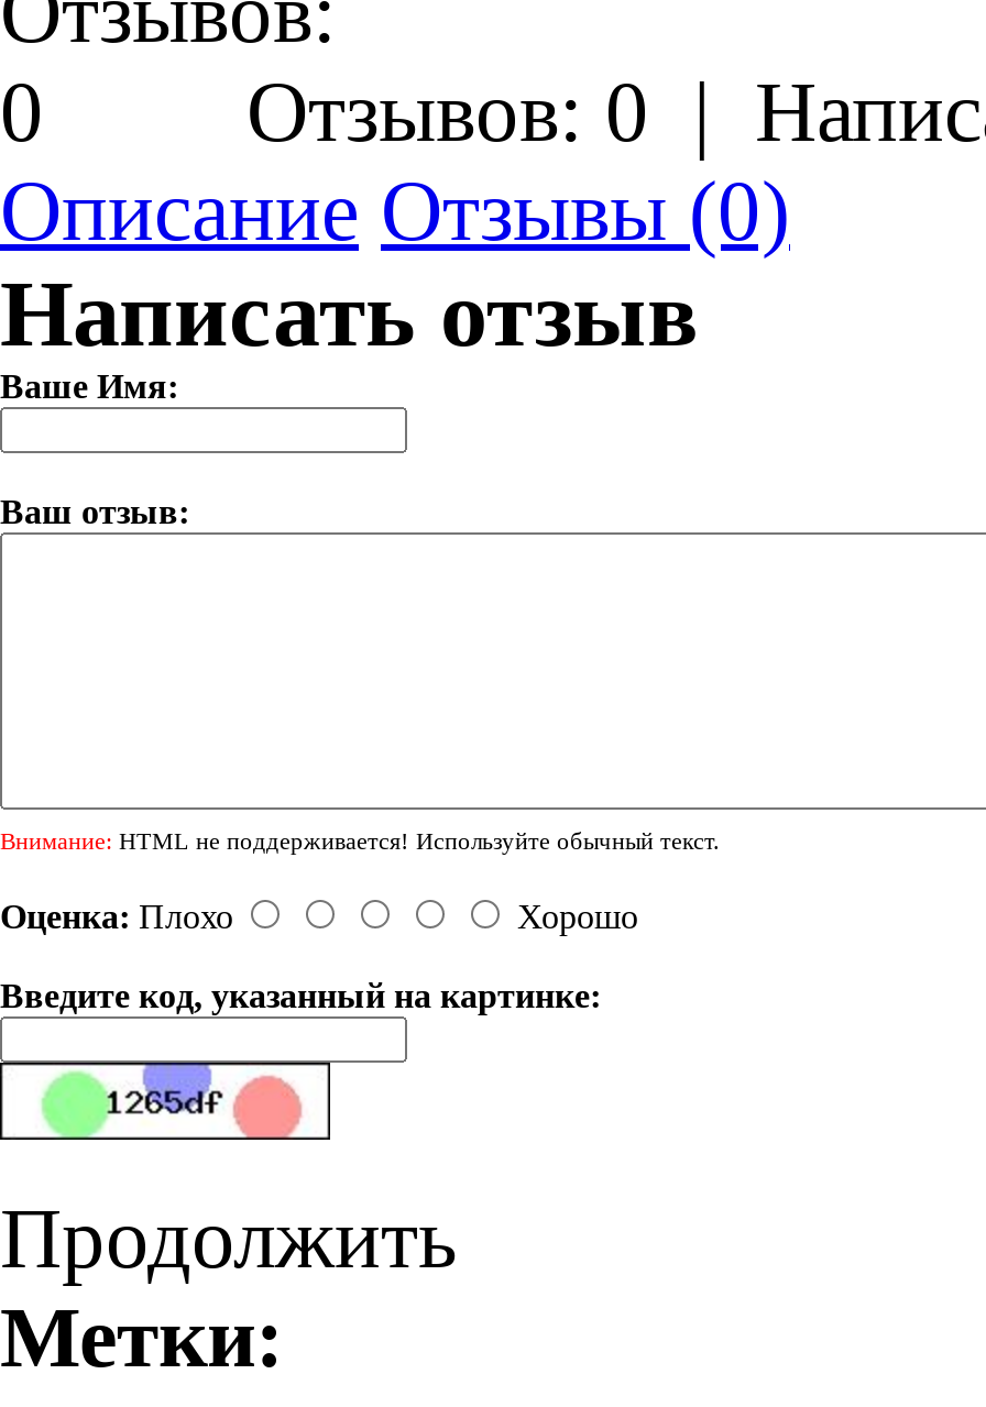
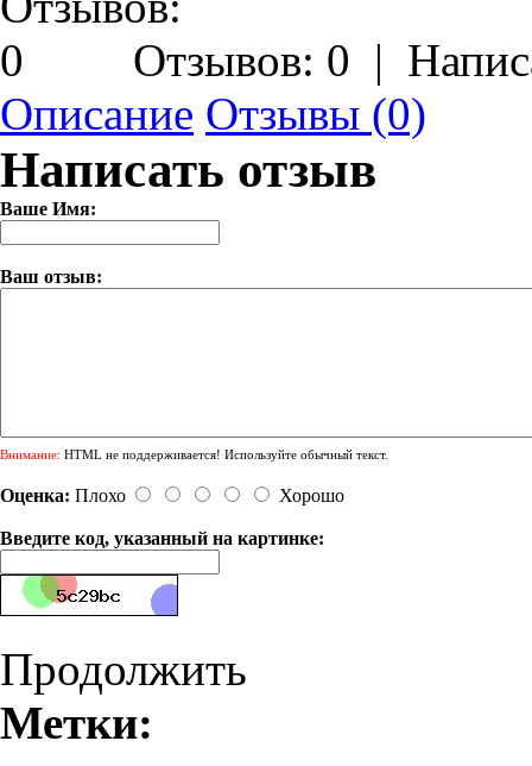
[42,1063,330,1140] [image] -> [23,574,178,616] [image]

